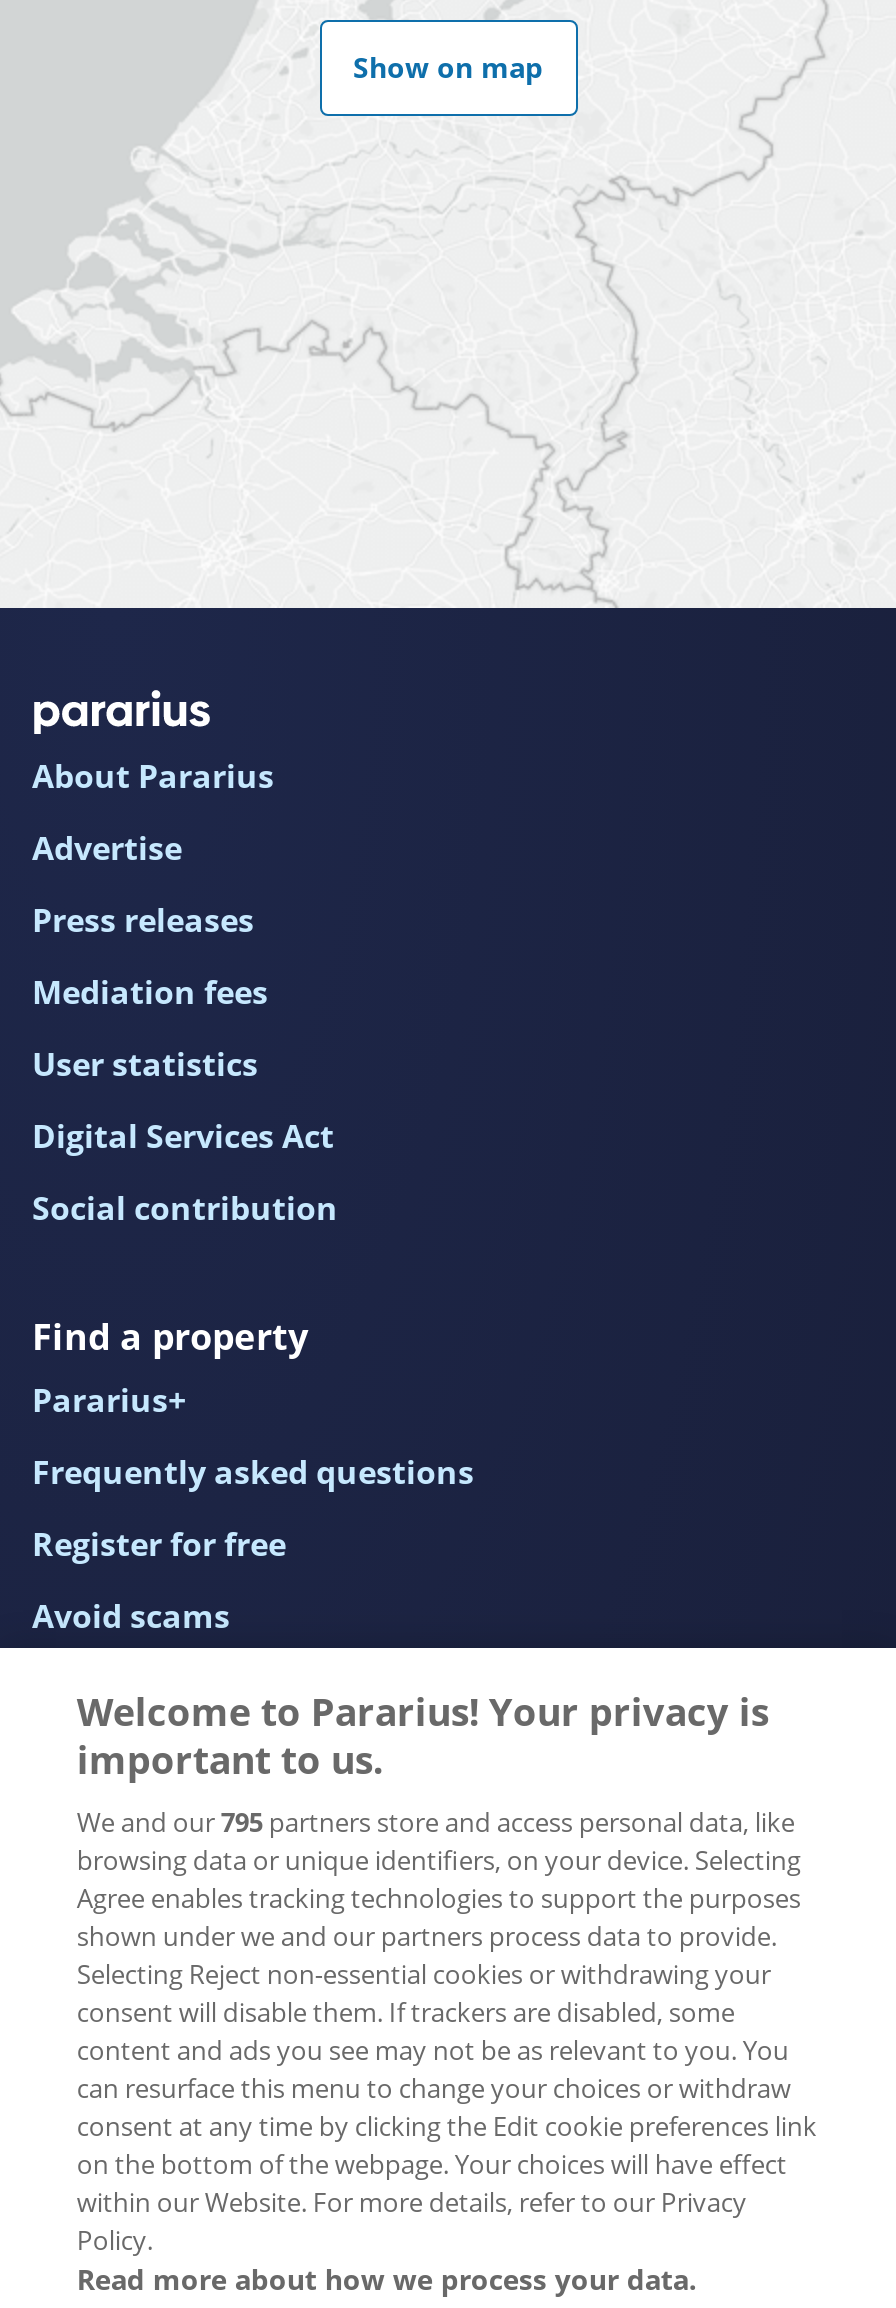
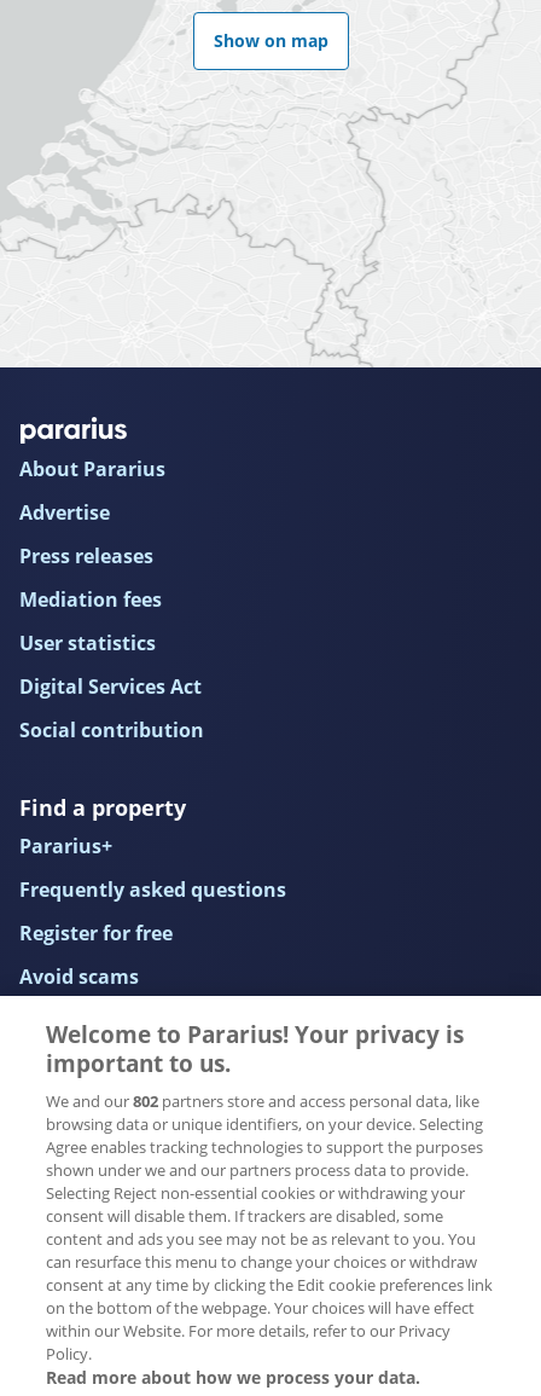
[77,1804,795,1840] We and our795 partners store and access personal data, like -> [46,1090,480,1112] We and our802 partners store and access personal data, like

